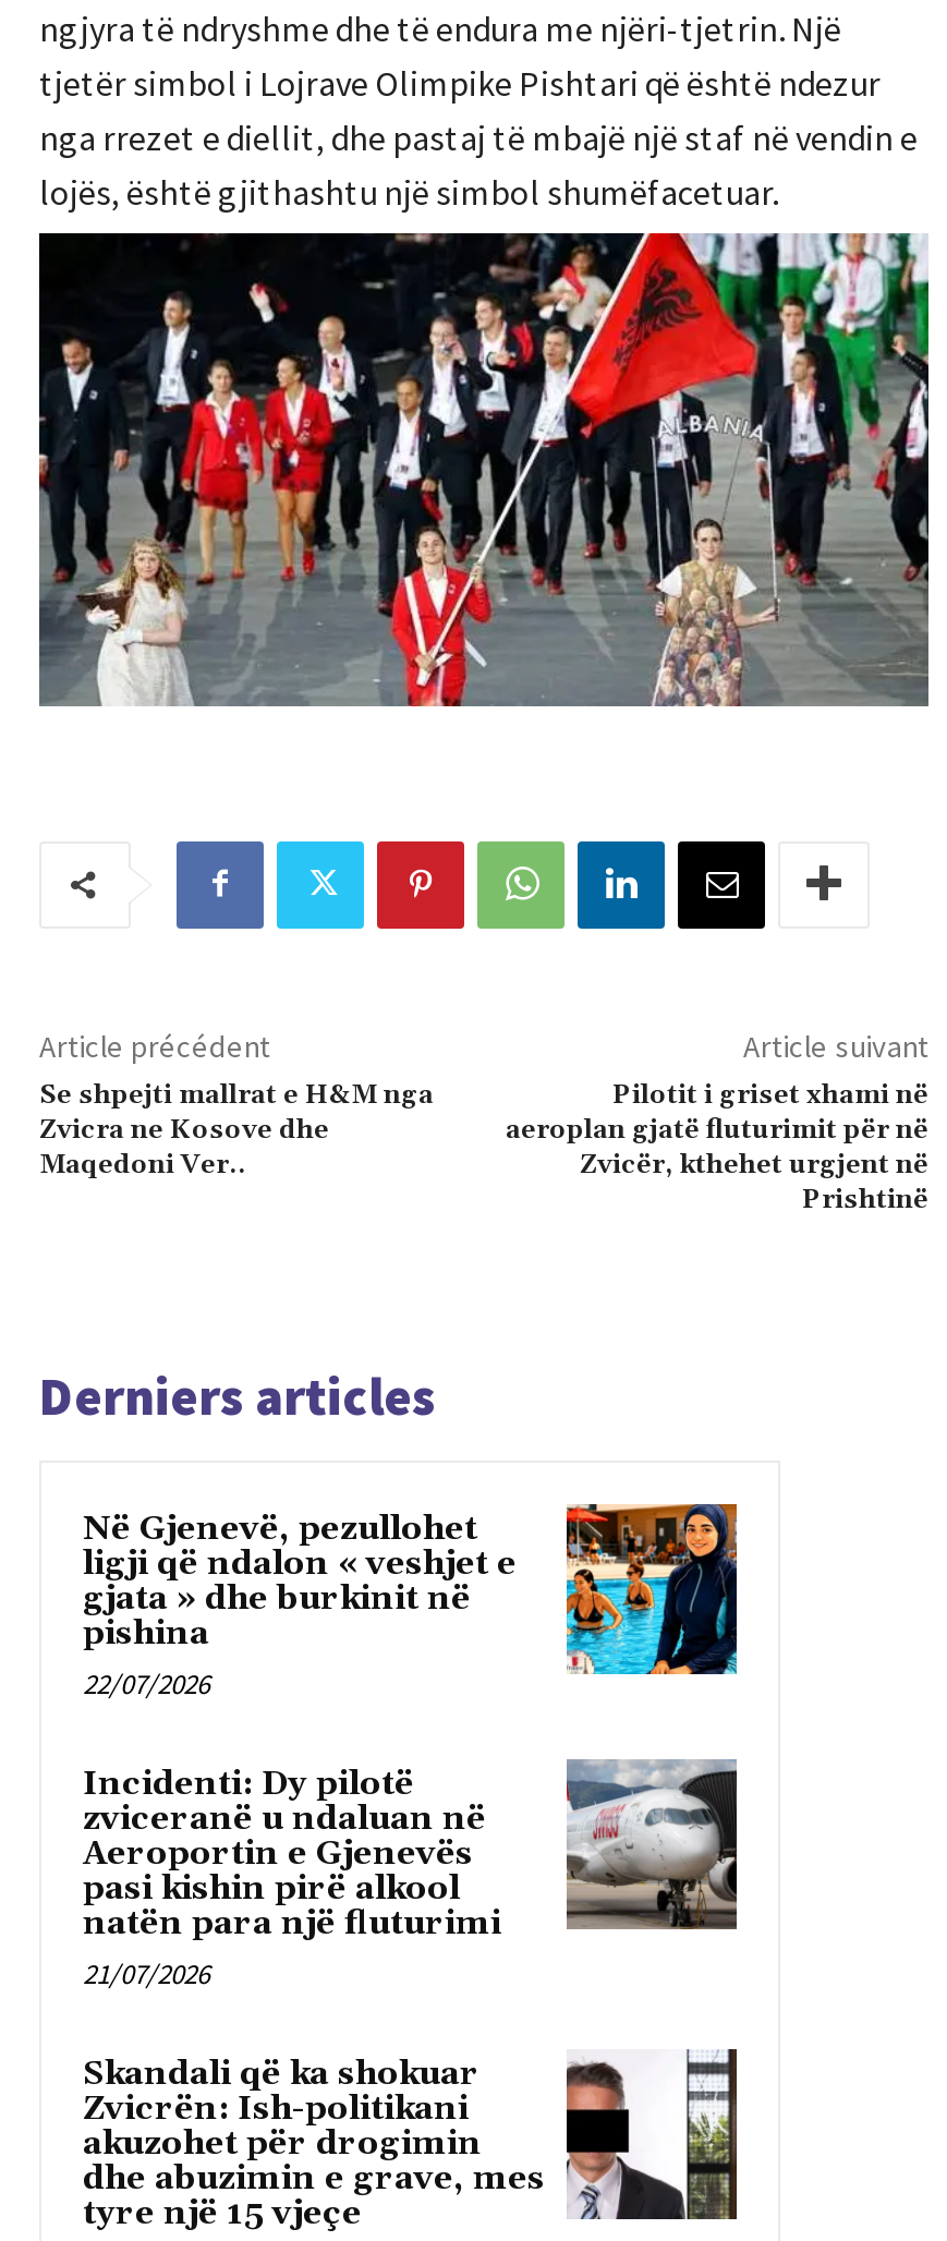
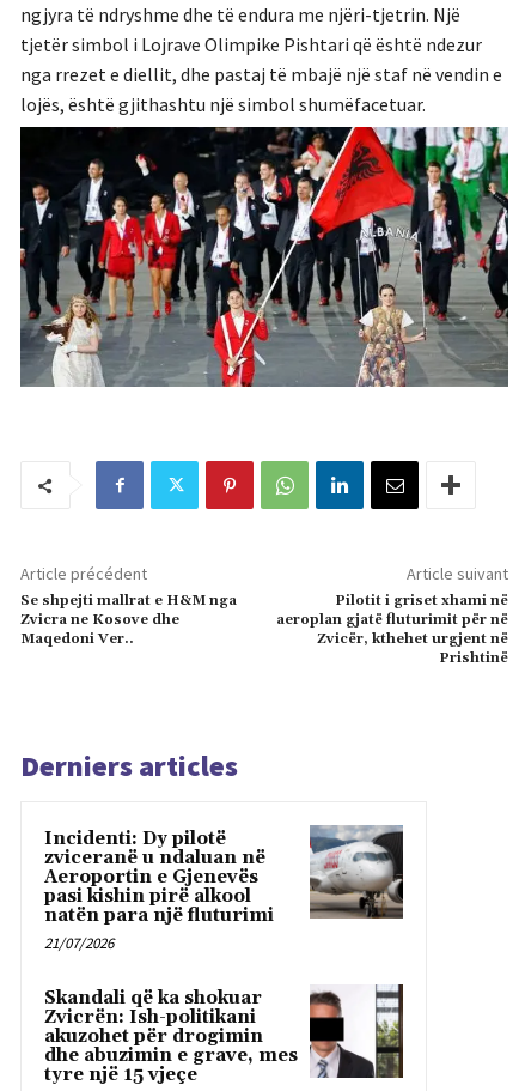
[83,1502,739,1701] [image] | Në Gjenevë, pezullohet | ligji që ndalon « veshjet e | gjata » dhe burkinit në | pishina | 22/07/2026 -> none

